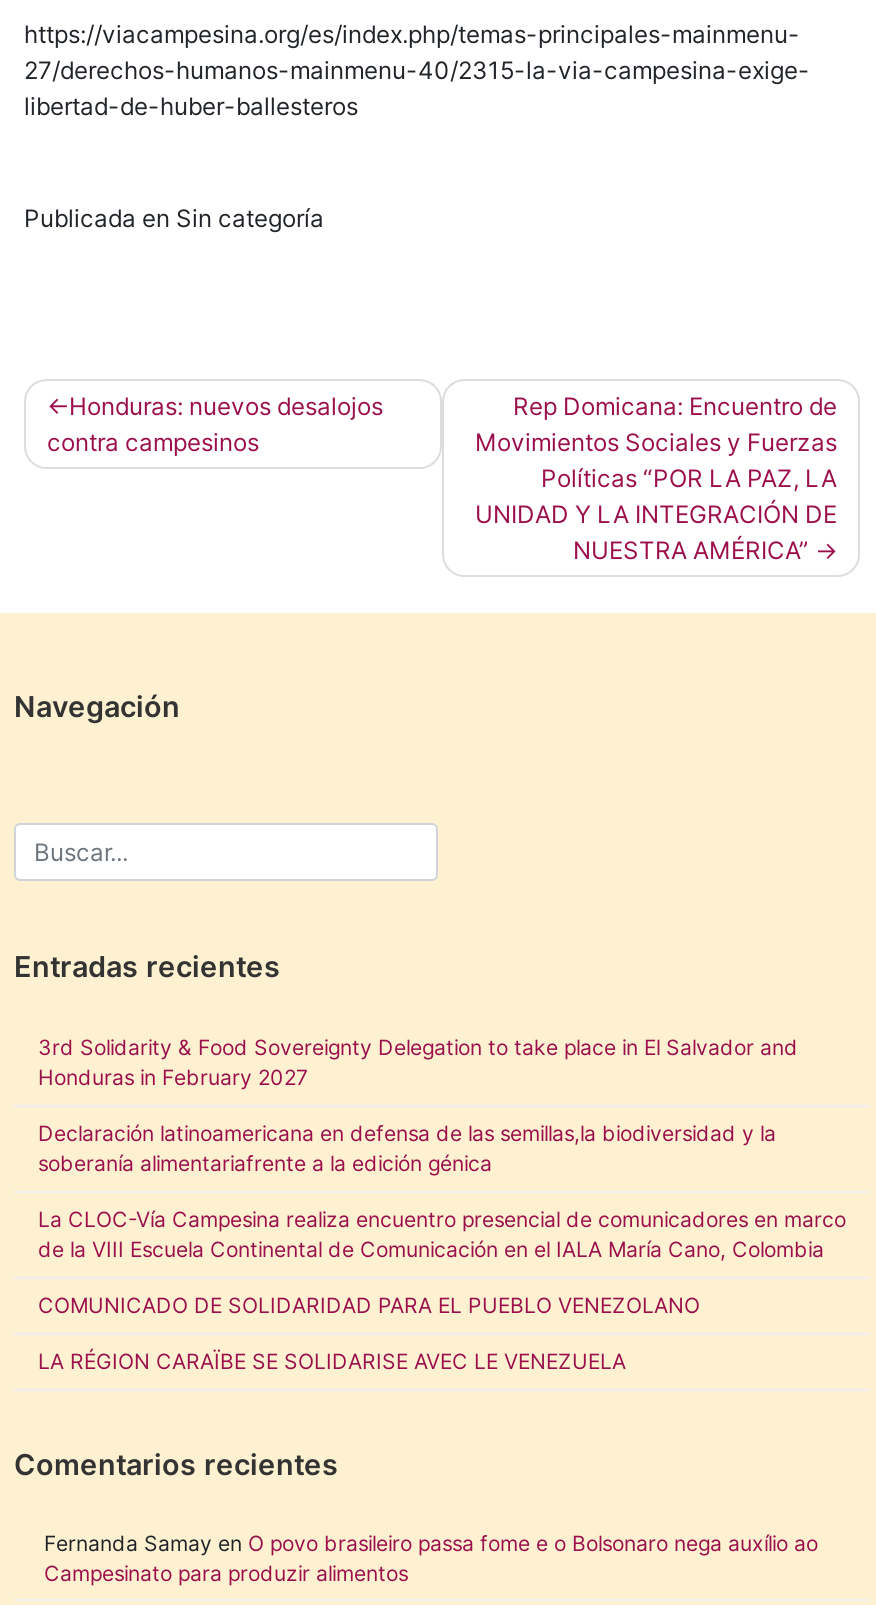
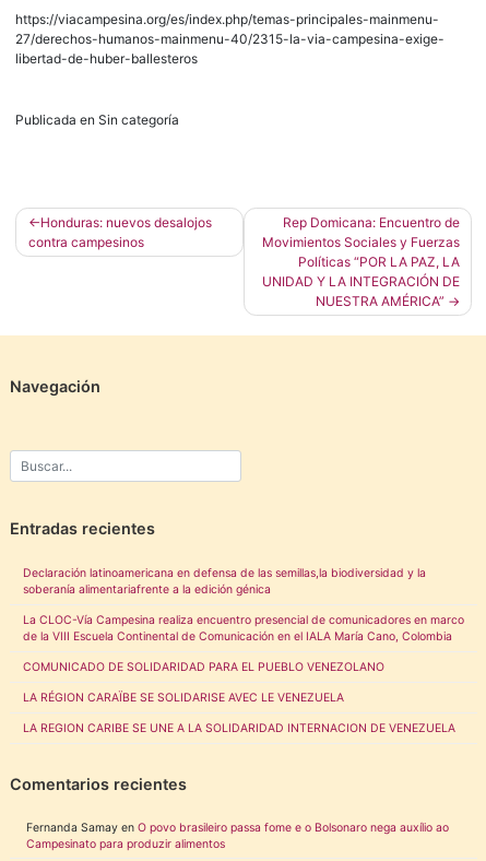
[38,1035,798,1091] 3rd Solidarity & Food Sovereignty Delegation to take place in El Salvador and | Honduras in February 2027 -> none
moved [38,1121,846,1375] -> [23,566,464,705]: Declaración latinoamericana en defensa de las semillas,la biodiversidad y la | soberanía alimentariafrente a la edición génica | La CLOC-Vía Campesina realiza encuentro presencial de comunicadores en marco | de la VIII Escuela Continental de Comunicación en el IALA María Cano, Colombia | COMUNICADO DE SOLIDARIDAD PARA EL PUEBLO VENEZOLANO | LA RÉGION CARAÏBE SE SOLIDARISE AVEC LE VENEZUELA
none -> [23,721,455,735] LA REGION CARIBE SE UNE A LA SOLIDARIDAD INTERNACION DE VENEZUELA

